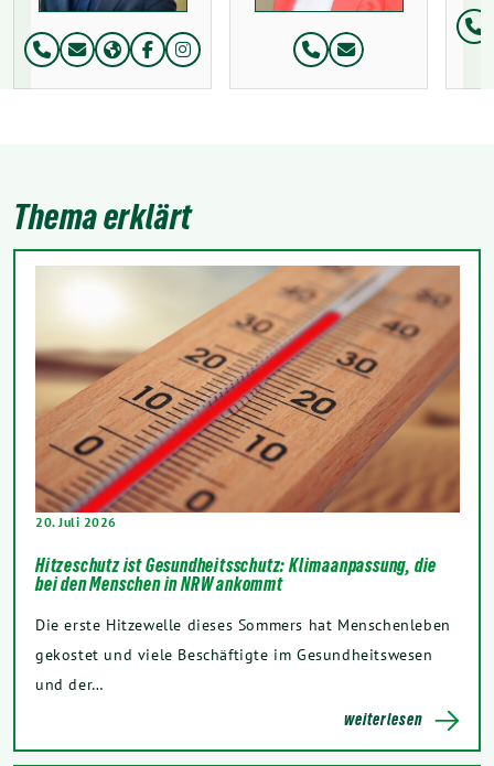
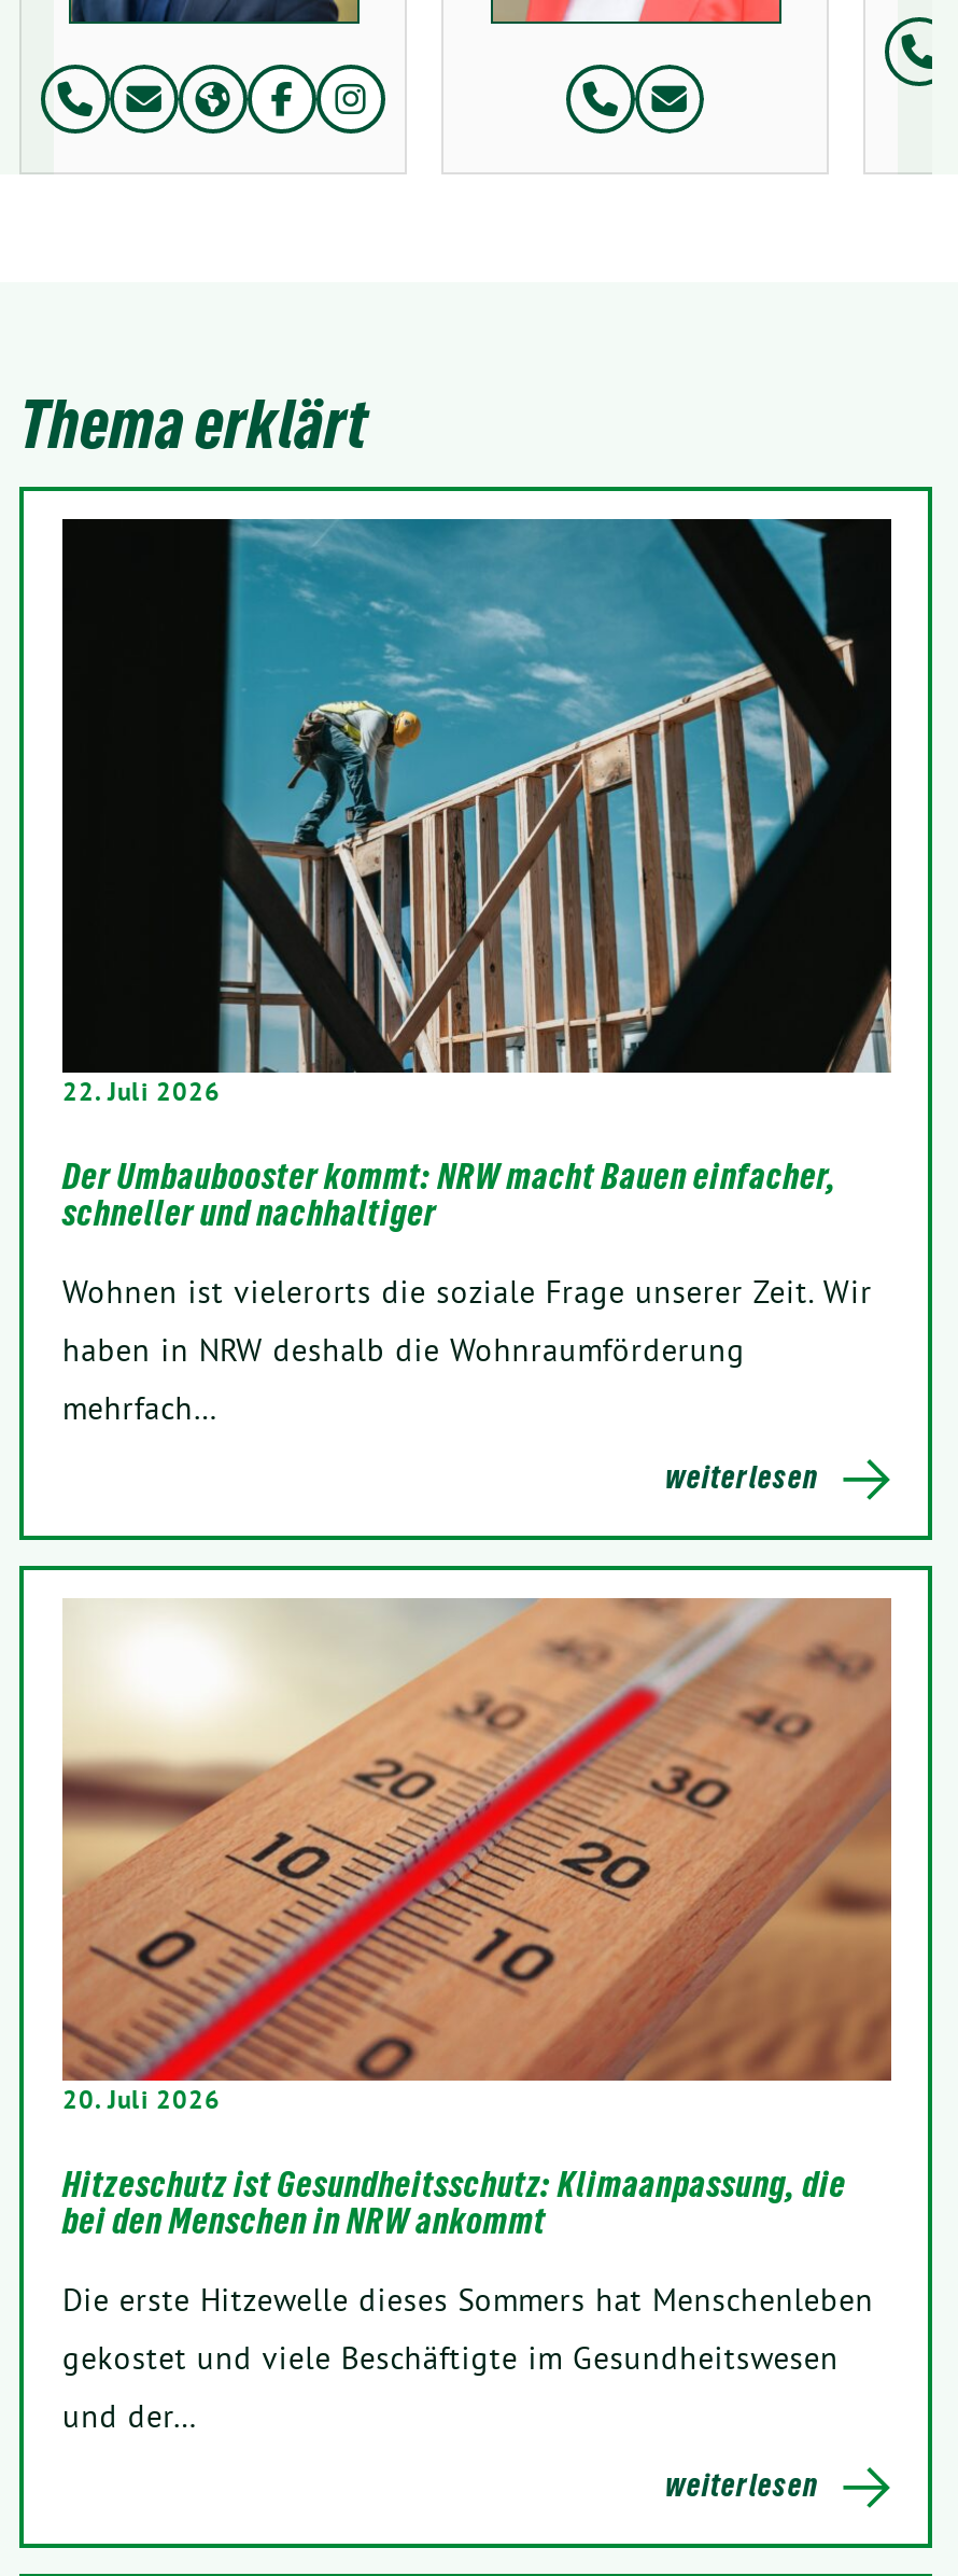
none -> [60,517,893,1494] [image] | 22. Juli 2026 | Der Umbaubooster kommt: NRW macht Bauen einfacher, | schneller und nachhaltiger | Wohnen ist vielerorts die soziale Frage unserer Zeit. Wir | haben in NRW deshalb die Wohnraumförderung | mehrfach… | weiterlesen

